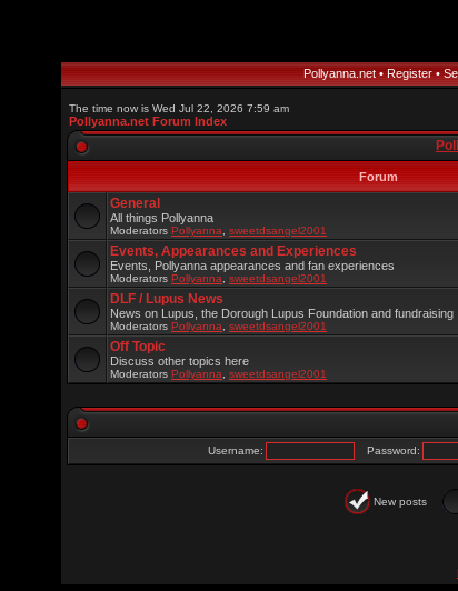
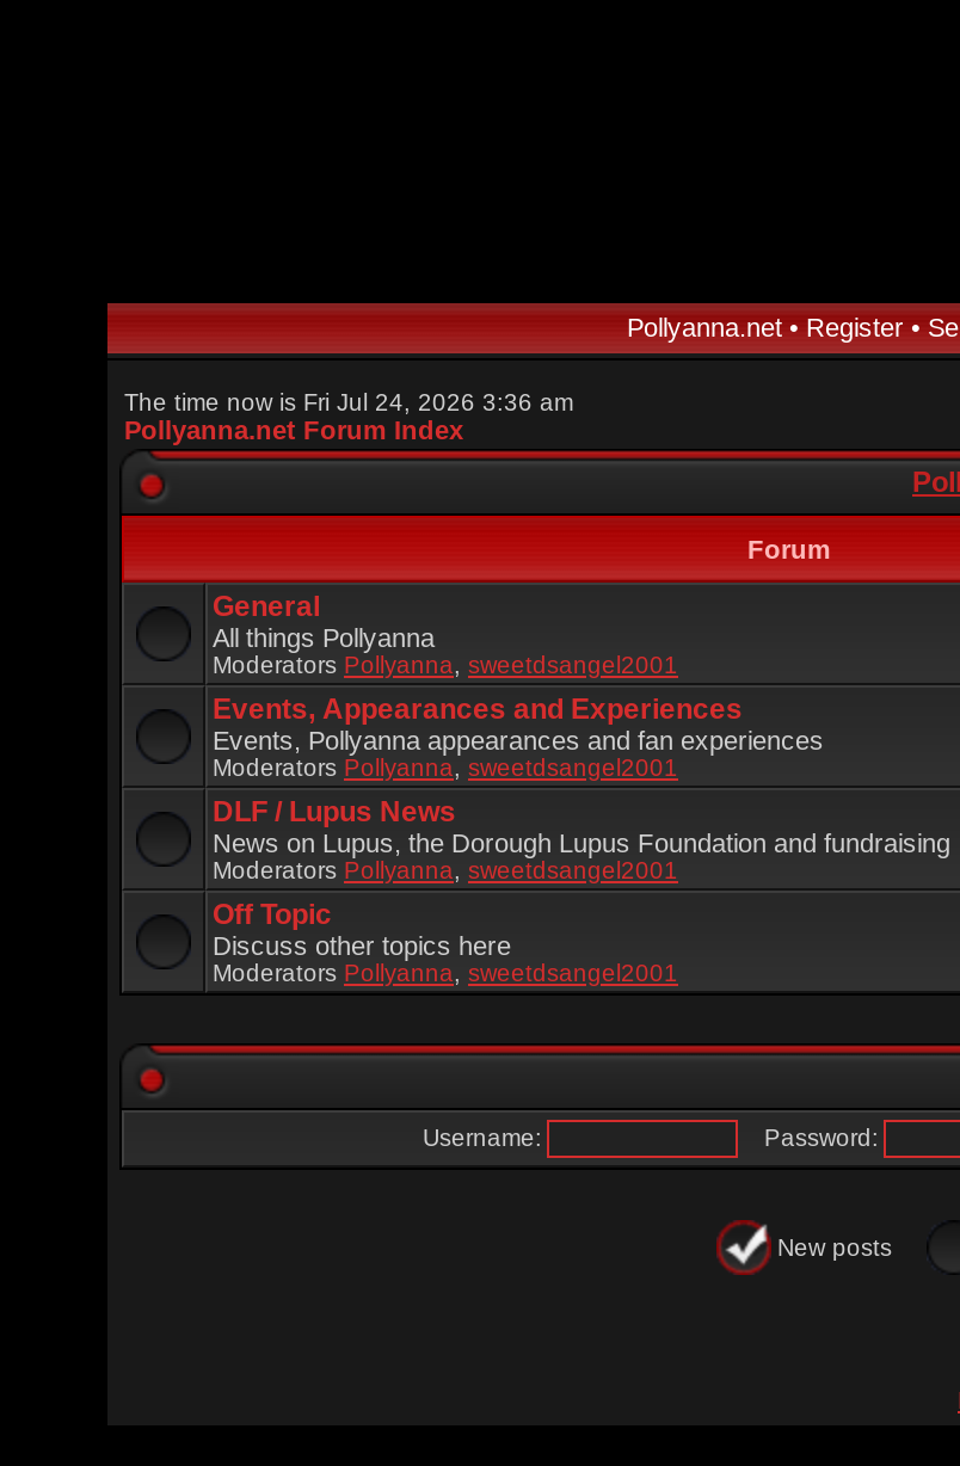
[69,102,289,114] The time now is Wed Jul 22, 2026 7:59 am -> [124,389,573,415] The time now is Fri Jul 24, 2026 3:36 am

